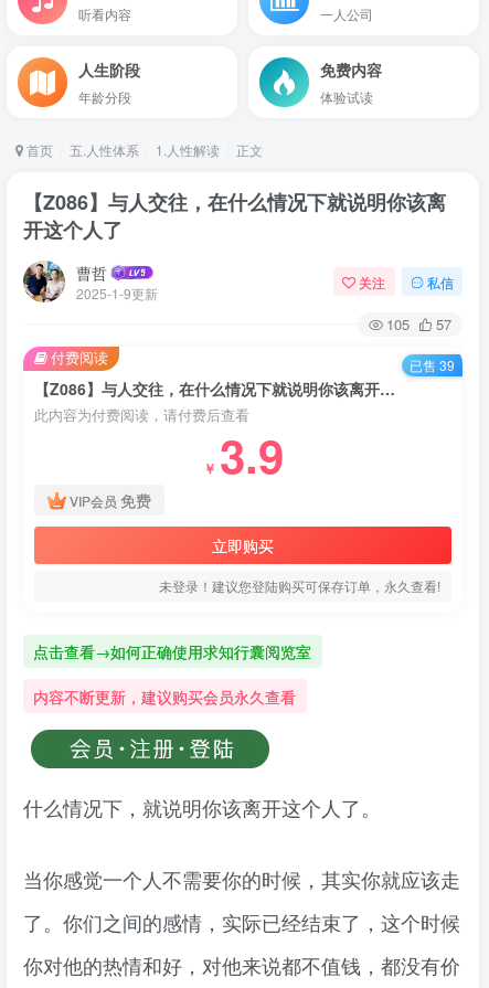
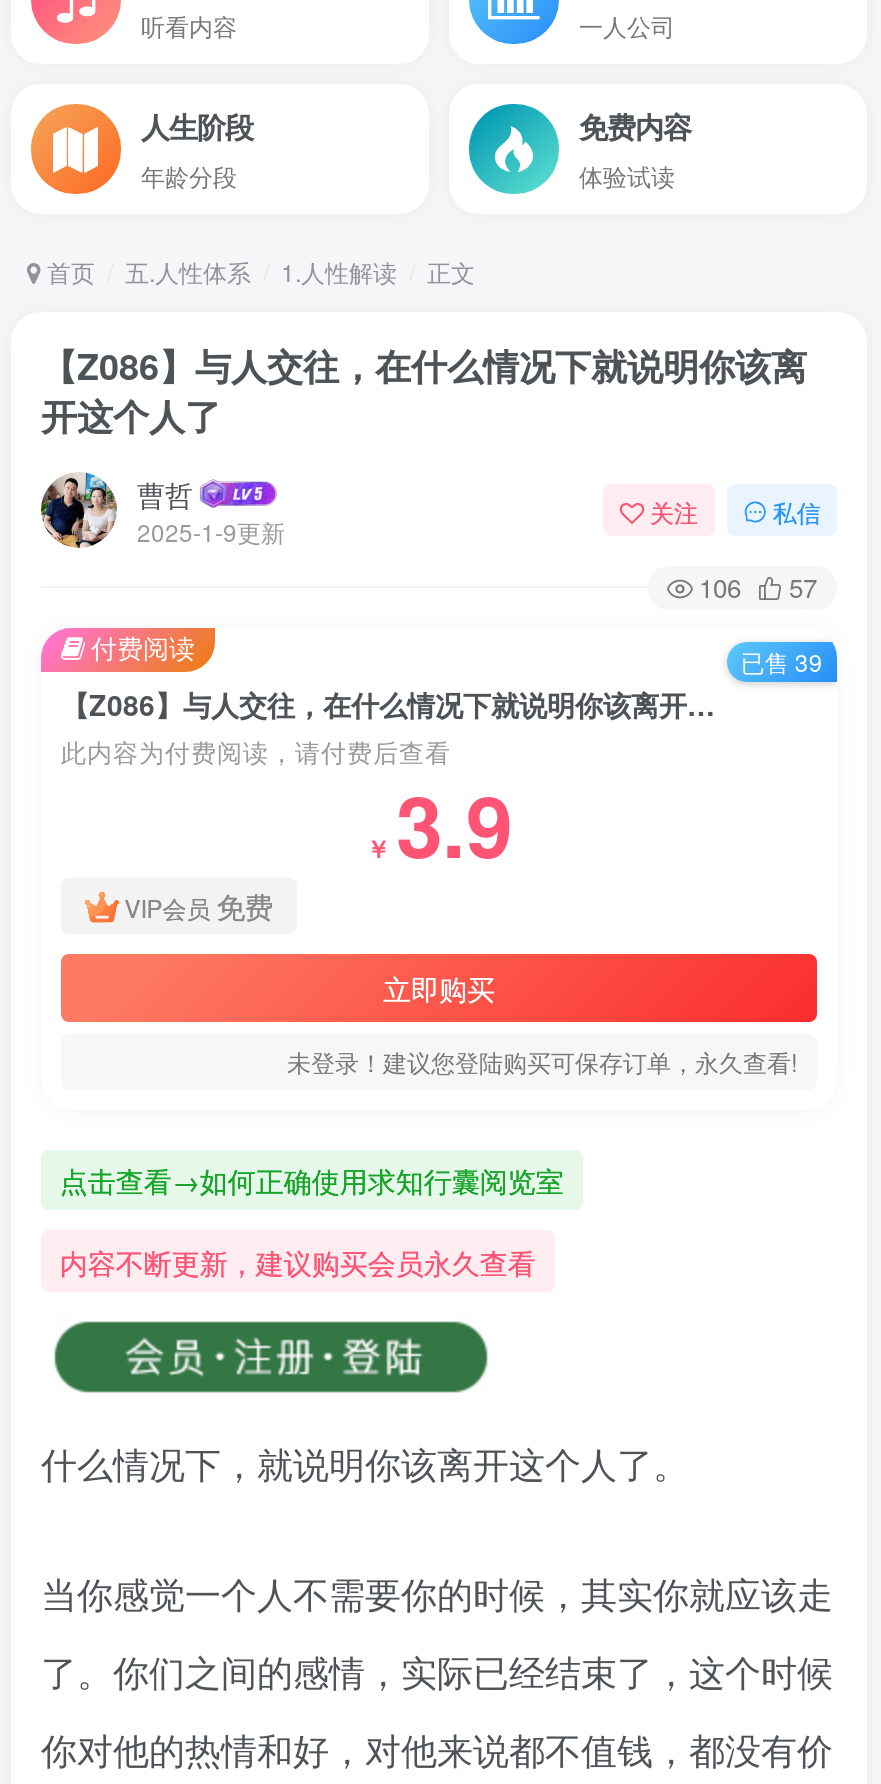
[386,314,451,334] 105 57 -> [699,568,817,606] 106 57

